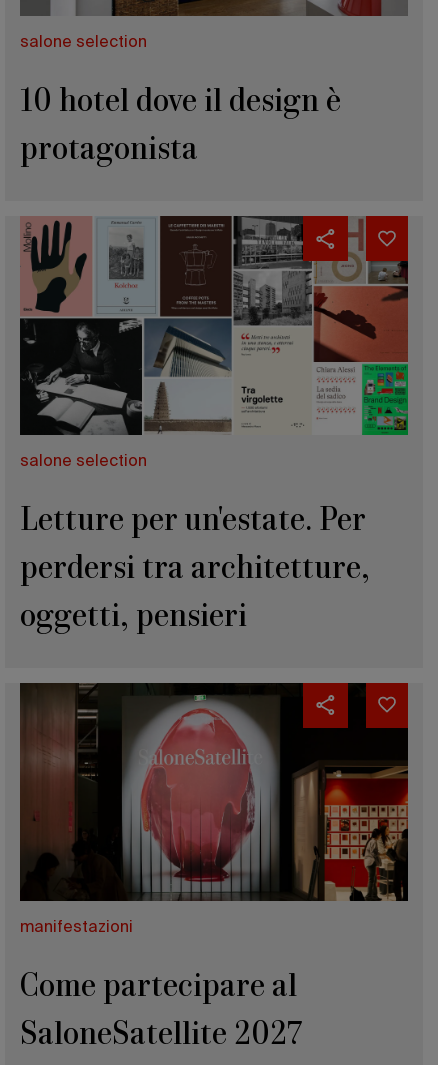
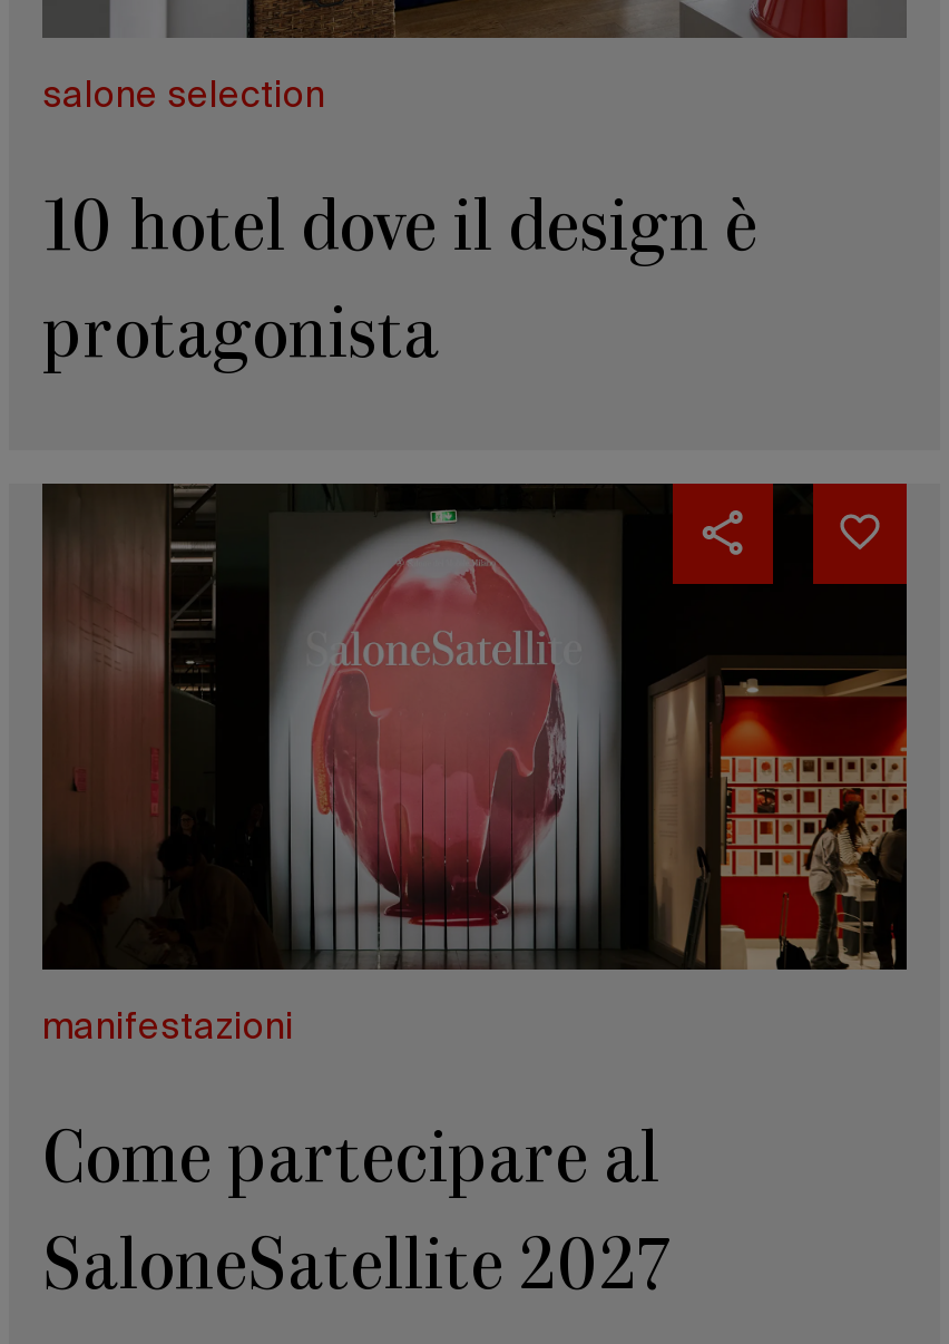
[20,216,409,634] [image] | salone selection | Letture per un'estate. Per | perdersi tra architetture, | oggetti, pensieri -> none

